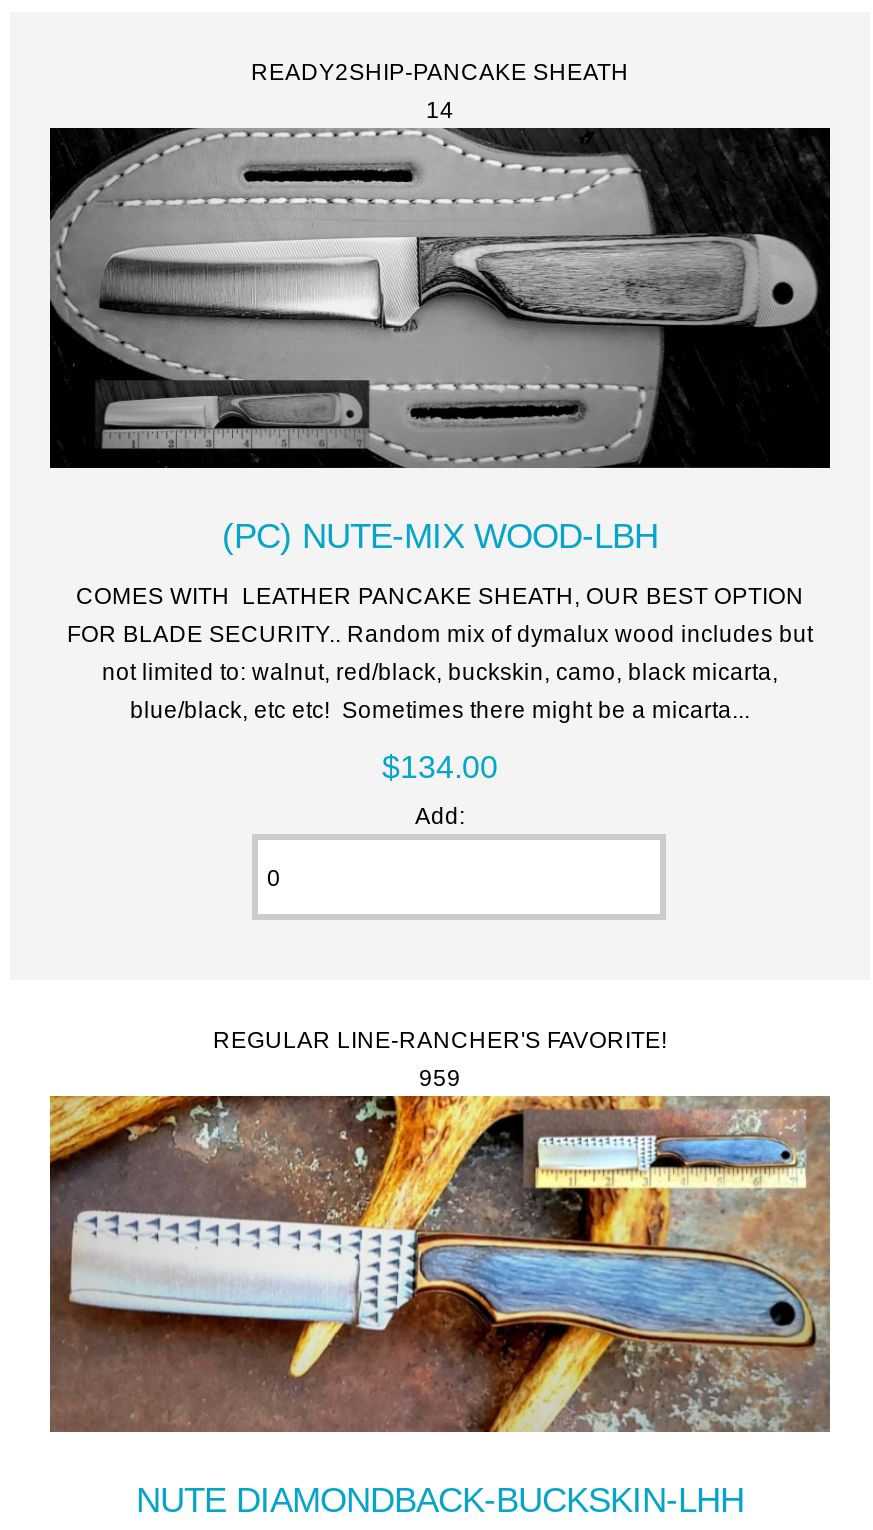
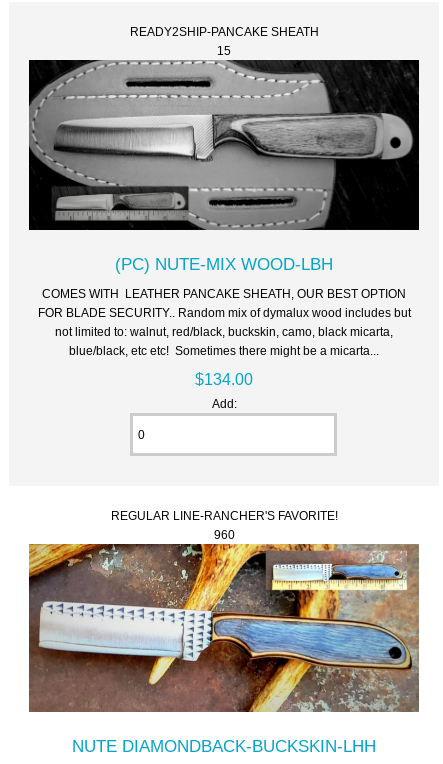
[426,95,454,121] 14 -> [217,44,231,57] 15
[419,1065,461,1091] 959 -> [213,528,234,541] 960

